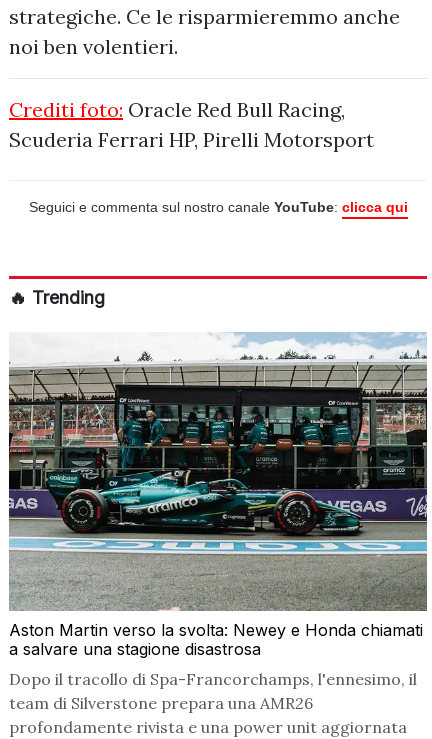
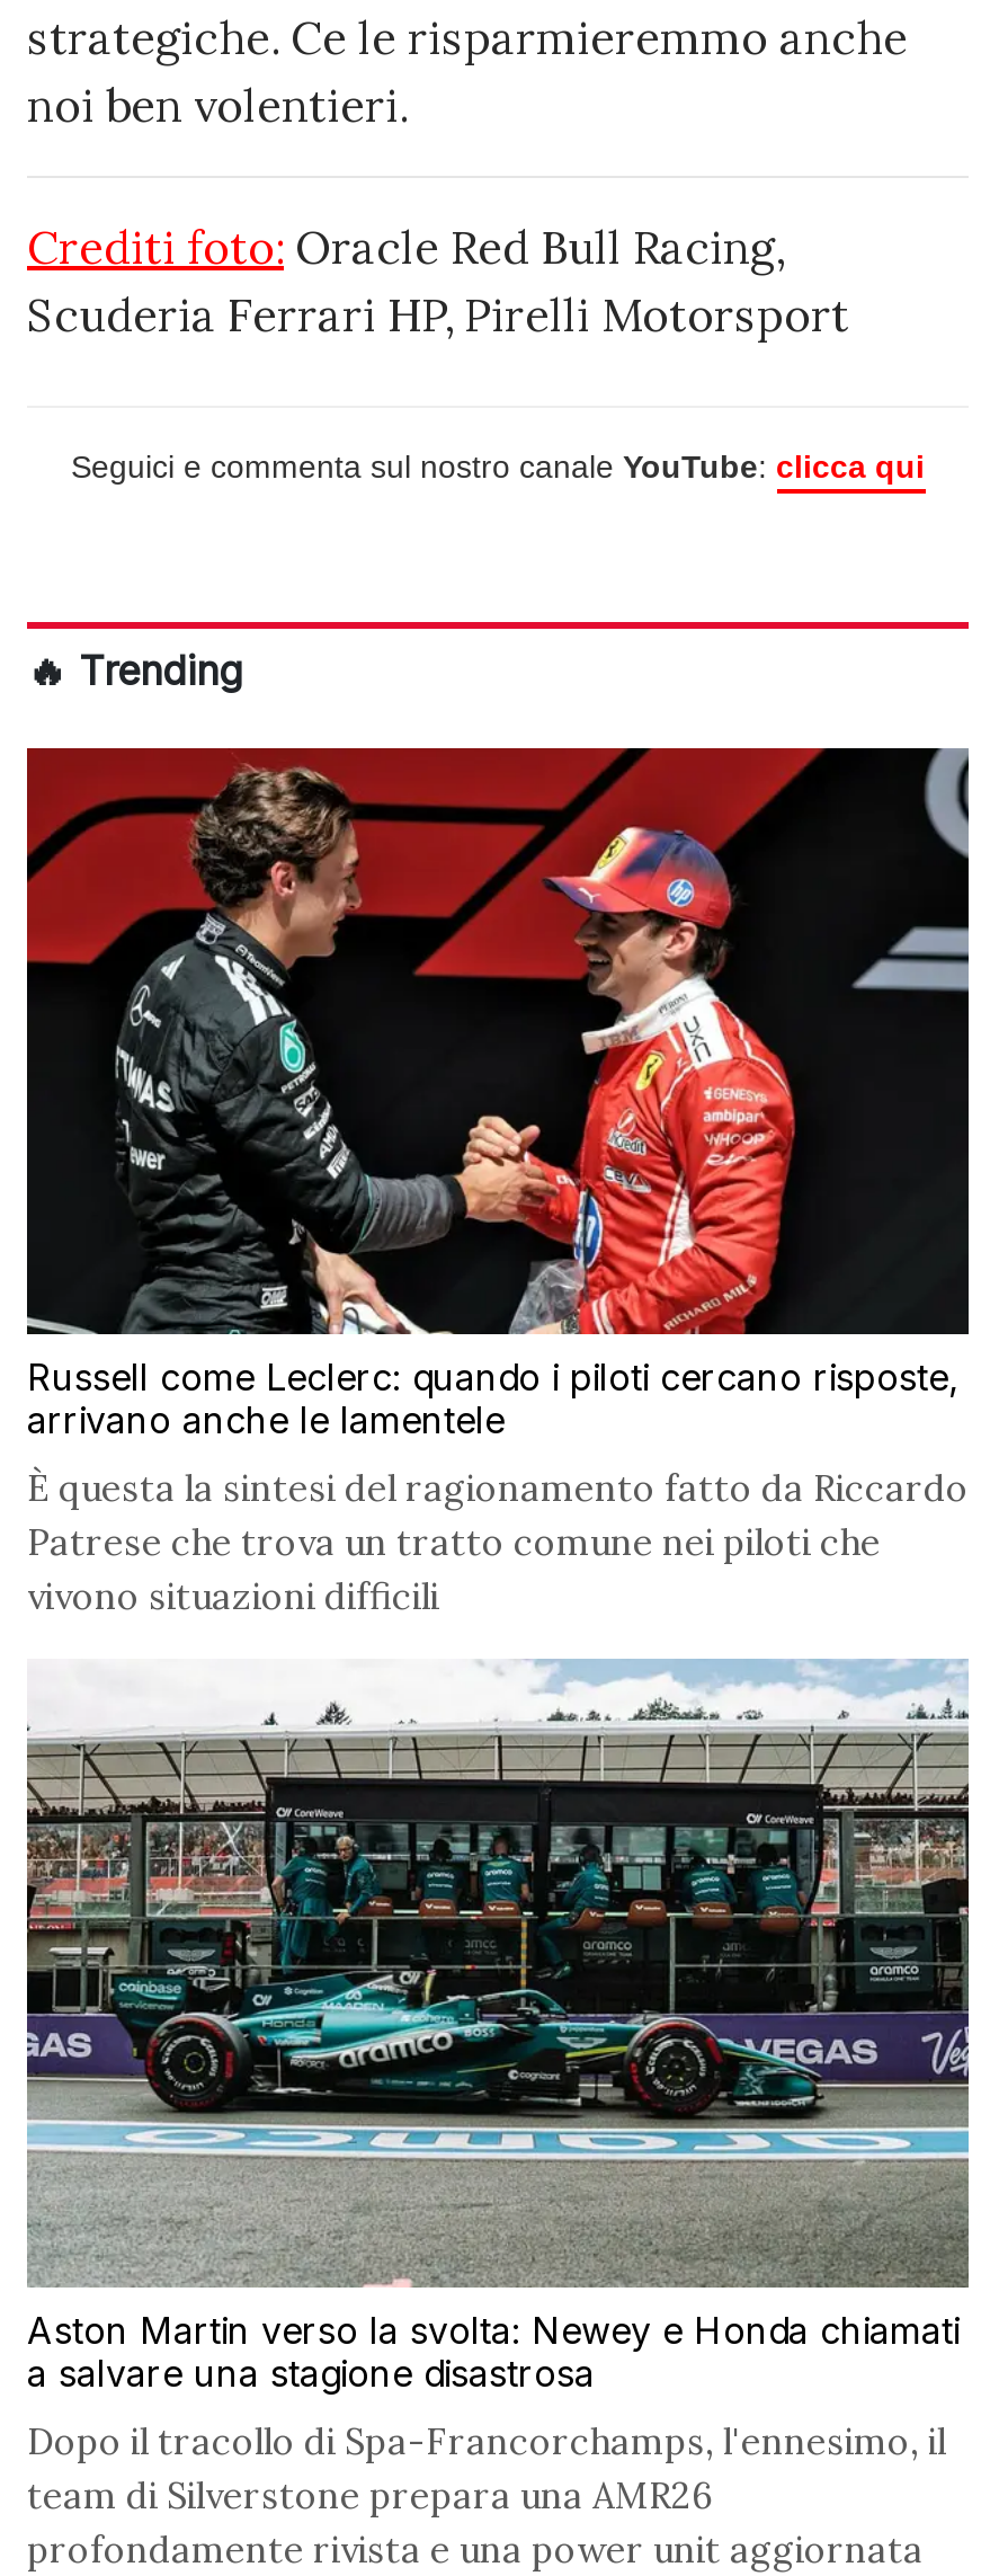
none -> [25,746,971,1617] [image] | Russell come Leclerc: quando i piloti cercano risposte, | arrivano anche le lamentele | È questa la sintesi del ragionamento fatto da Riccardo | Patrese che trova un tratto comune nei piloti che | vivono situazioni difficili

